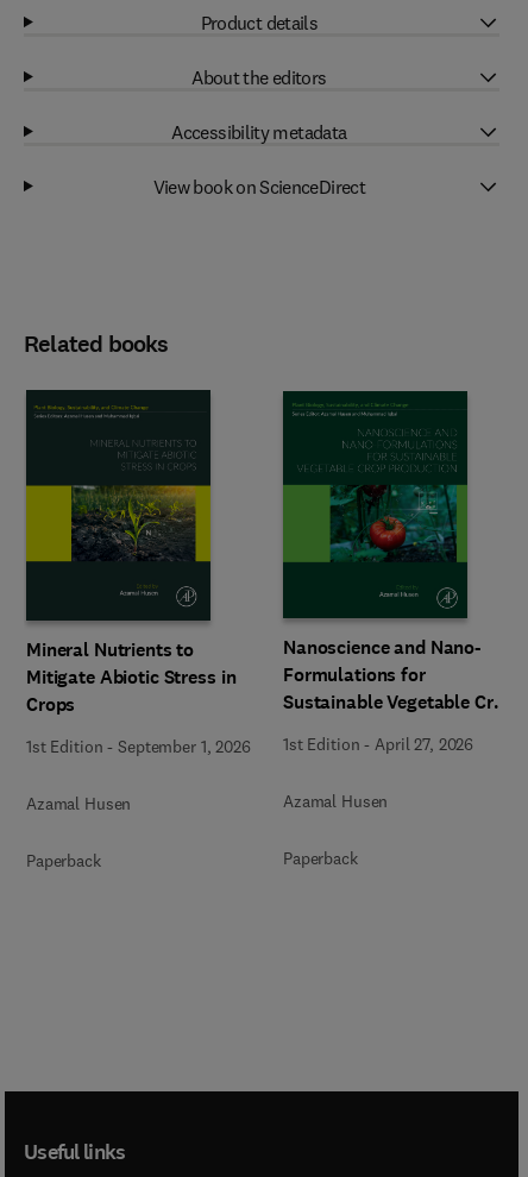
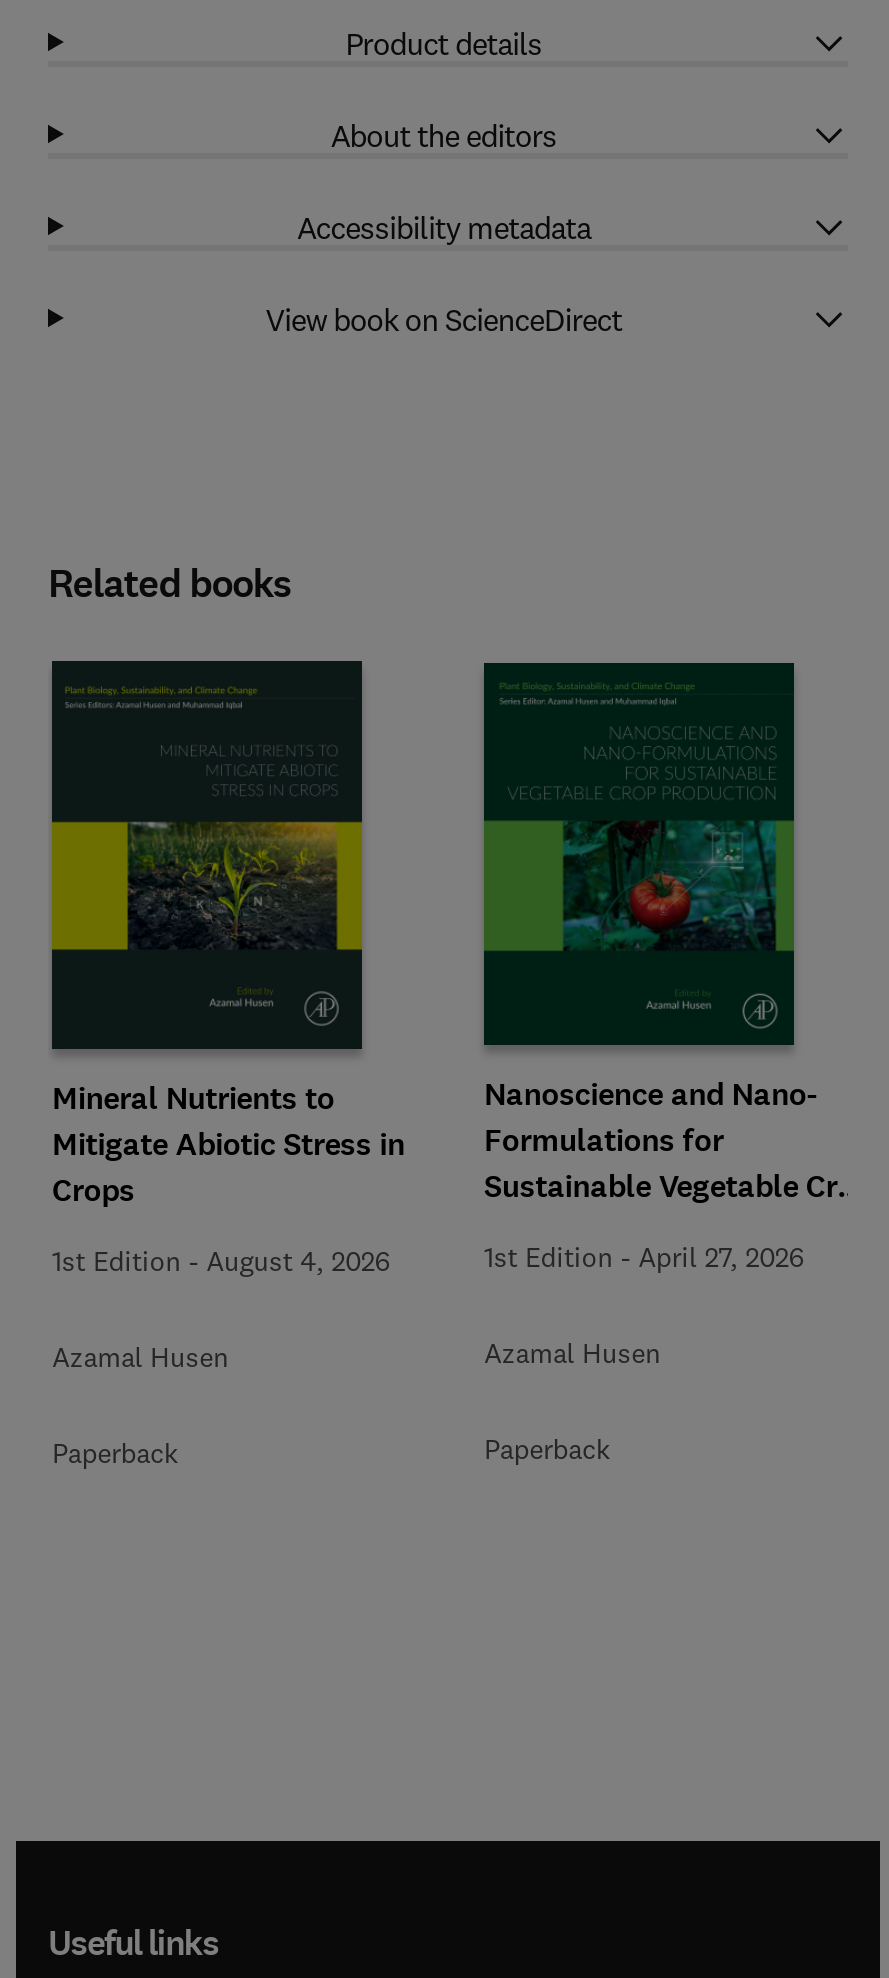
[26,735,251,757] 1st Edition - September 1, 2026 -> [52,1242,390,1278] 1st Edition - August 4, 2026

